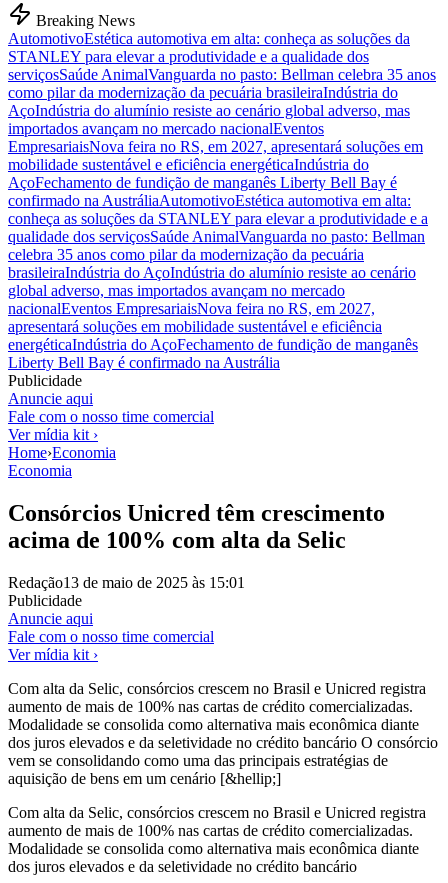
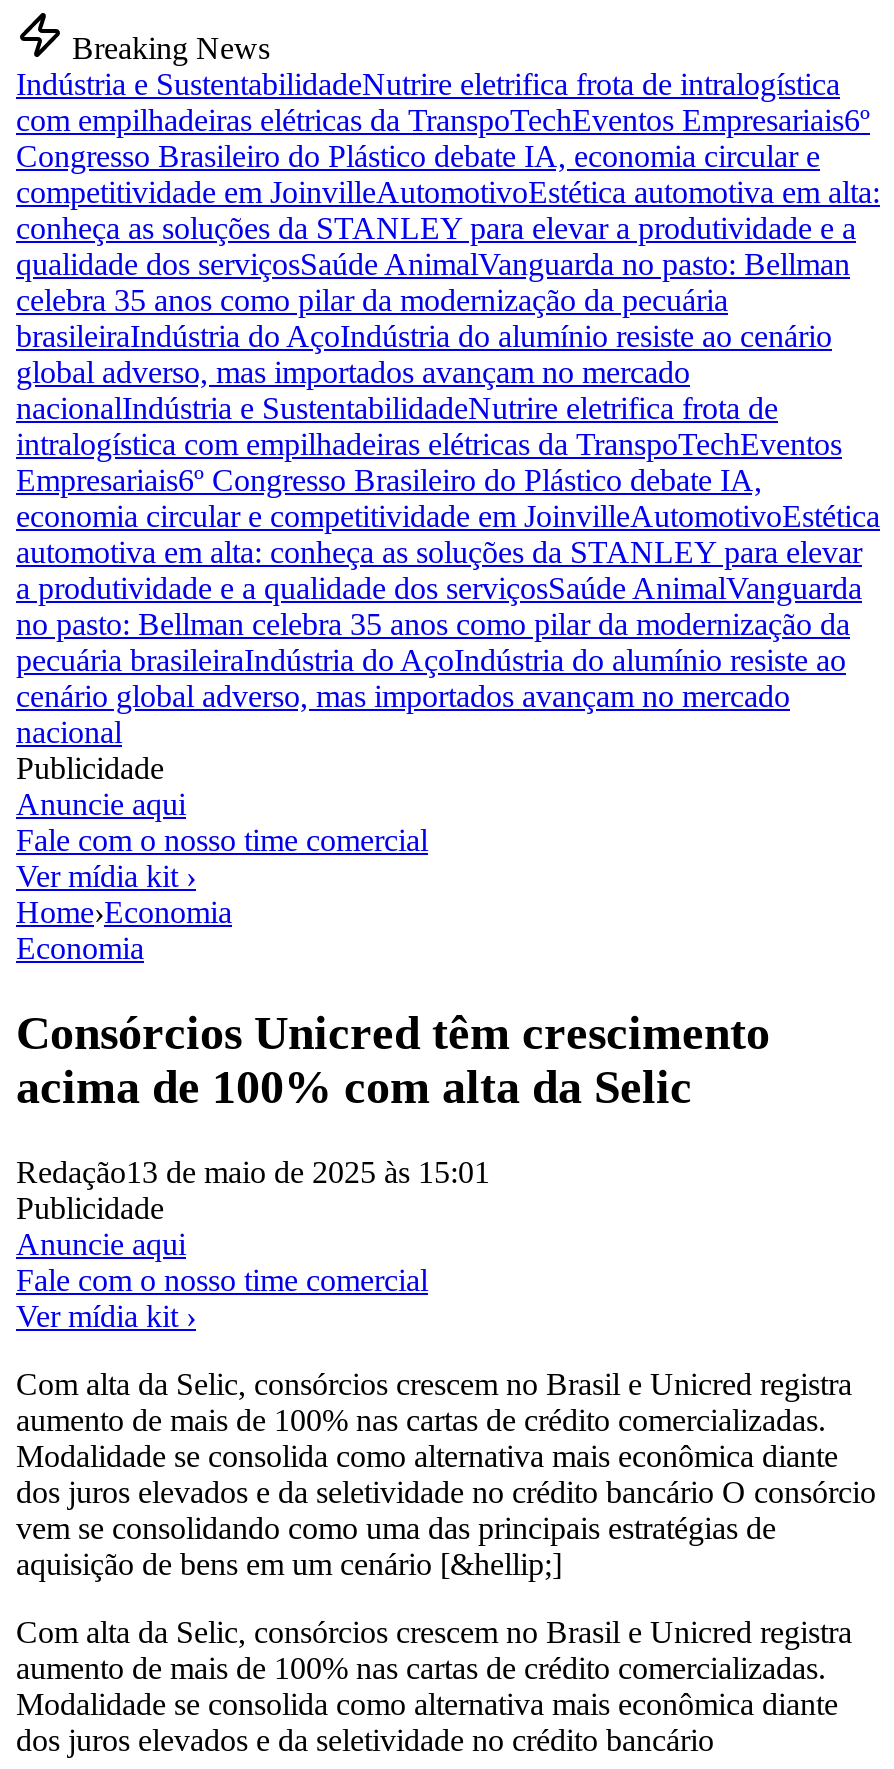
[8,30,436,209] AutomotivoEstética automotiva em alta: conheça as soluções da | STANLEY para elevar a produtividade e a qualidade dos | serviçosSaúde AnimalVanguarda no pasto: Bellman celebra 35 anos | como pilar da modernização da pecuária brasileiraIndústria do | AçoIndústria do alumínio resiste ao cenário global adverso, mas | importados avançam no mercado nacionalEventos | EmpresariaisNova feira no RS, em 2027, apresentará soluções em | mobilidade sustentável e eficiência energéticaIndústria do | AçoFechamento de fundição de manganês Liberty Bell Bay é | confirmado na AustráliaAutomotivoEstética automotiva em alta: -> [16,67,880,209] Indústria e SustentabilidadeNutrire eletrifica frota de intralogística | com empilhadeiras elétricas da TranspoTechEventos Empresariais6º | Congresso Brasileiro do Plástico debate IA, economia circular e | competitividade em JoinvilleAutomotivoEstética automotiva em alta:
moved [8,210,428,299] -> [16,211,856,389]: conheça as soluções da STANLEY para elevar a produtividade e a | qualidade dos serviçosSaúde AnimalVanguarda no pasto: Bellman | celebra 35 anos como pilar da modernização da pecuária | brasileiraIndústria do AçoIndústria do alumínio resiste ao cenário | global adverso, mas importados avançam no mercado
[8,300,418,371] nacionalEventos EmpresariaisNova feira no RS, em 2027, | apresentará soluções em mobilidade sustentável e eficiência | energéticaIndústria do AçoFechamento de fundição de manganês | Liberty Bell Bay é confirmado na Austrália -> [16,391,880,749] nacionalIndústria e SustentabilidadeNutrire eletrifica frota de | intralogística com empilhadeiras elétricas da TranspoTechEventos | Empresariais6º Congresso Brasileiro do Plástico debate IA, | economia circular e competitividade em JoinvilleAutomotivoEstética | automotiva em alta: conheça as soluções da STANLEY para elevar | a produtividade e a qualidade dos serviçosSaúde AnimalVanguarda | no pasto: Bellman celebra 35 anos como pilar da modernização da | pecuária brasileiraIndústria do AçoIndústria do alumínio resiste ao | cenário global adverso, mas importados avançam no mercado | nacional

